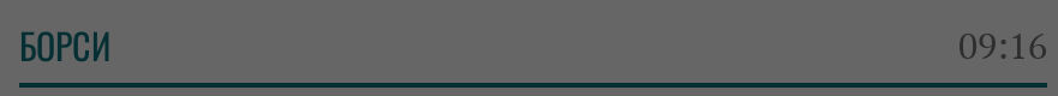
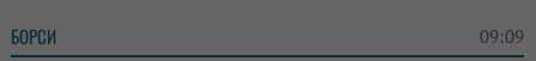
[958,20,1047,68] 09:16 -> [480,24,524,48] 09:09

